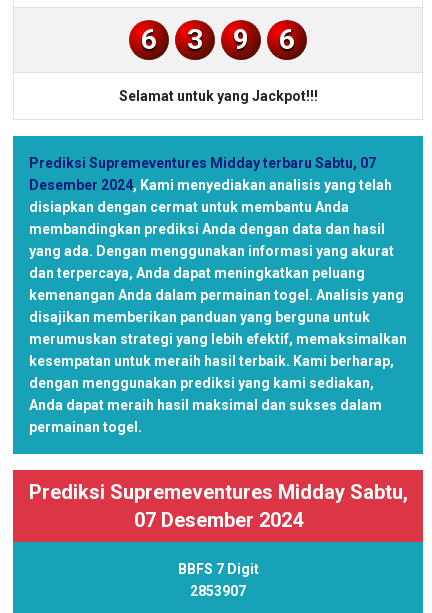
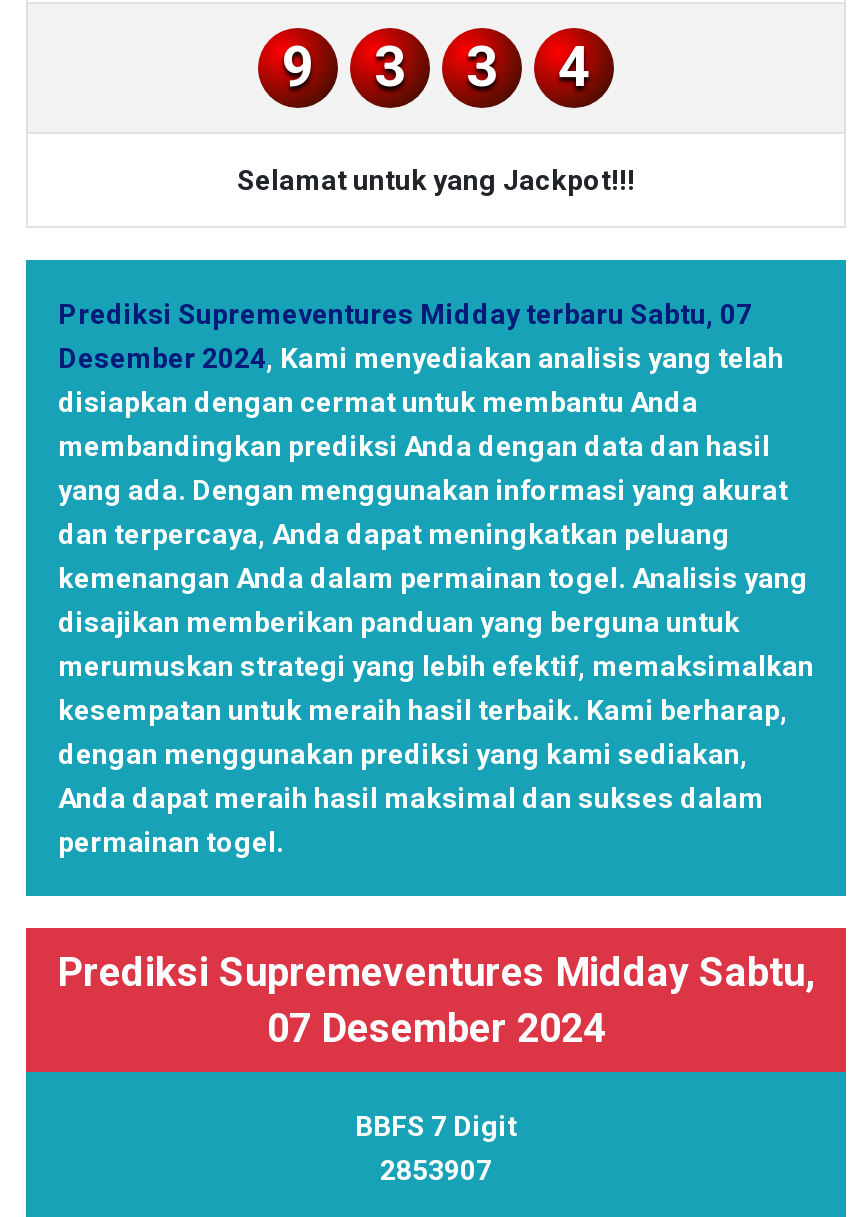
[141,23,157,56] 6 -> [282,33,314,99] 9
[233,23,249,56] 9 -> [466,33,498,99] 3
[279,23,295,56] 6 -> [558,33,590,99] 4

